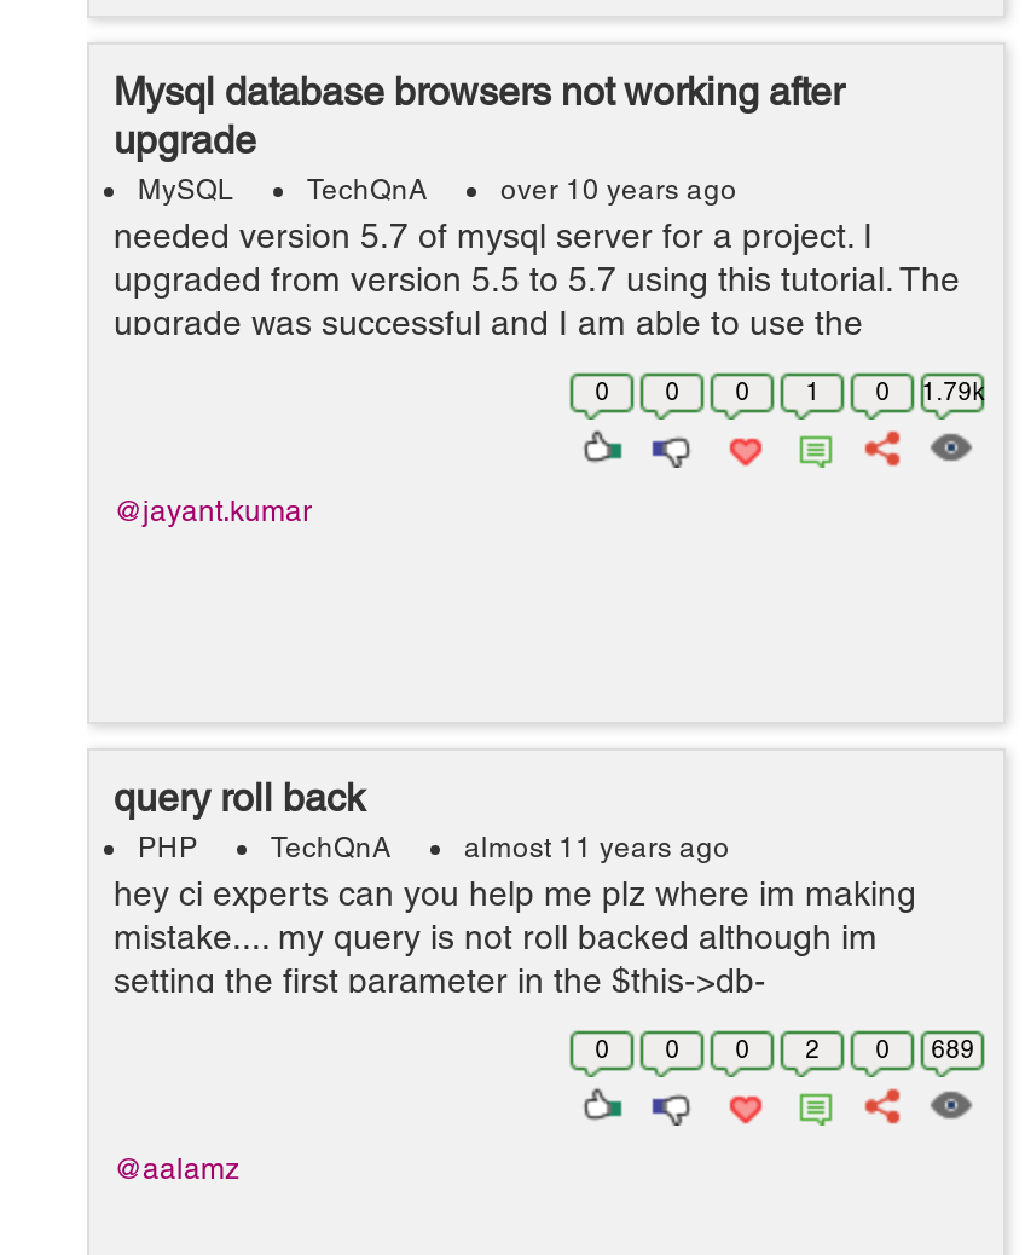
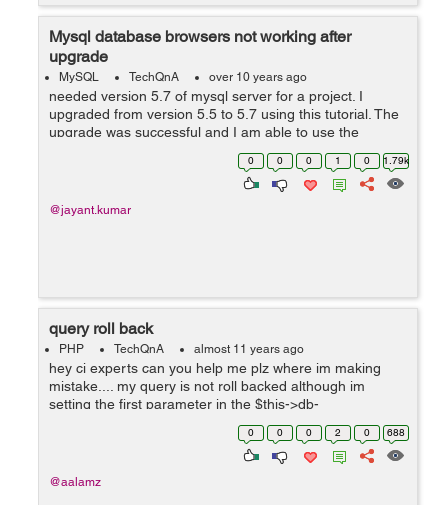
[931,1034,975,1063] 689 -> [387,426,405,438] 688

